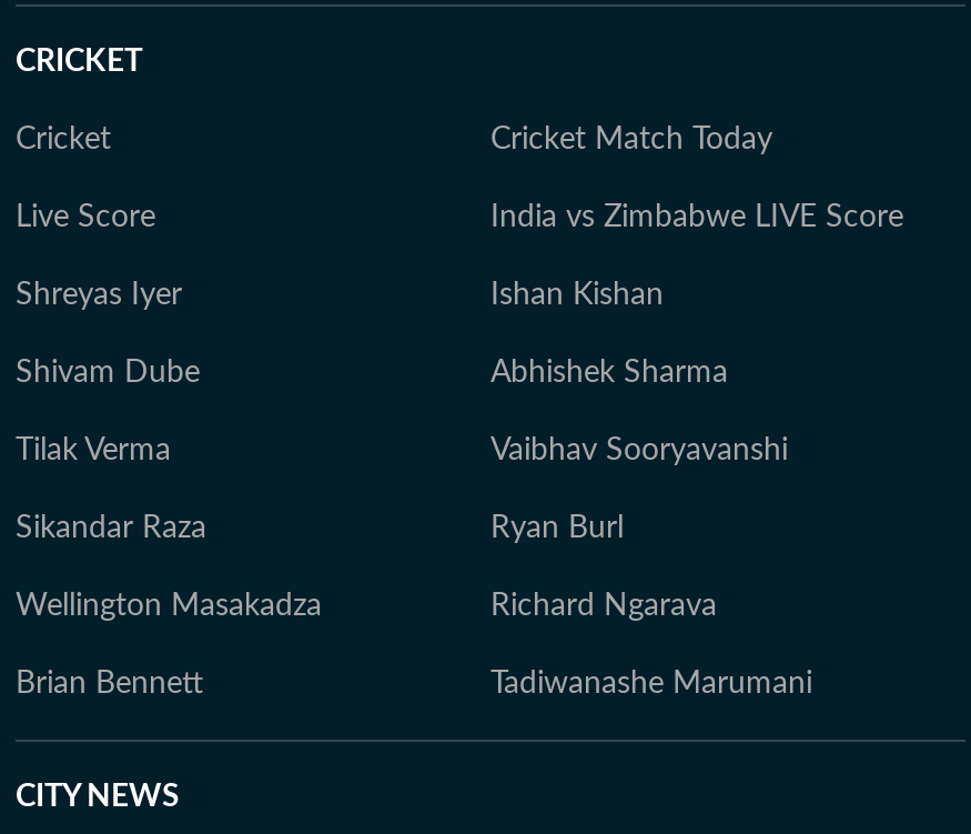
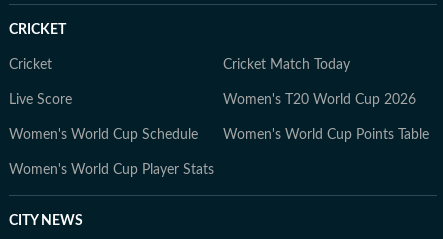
[16,203,903,701] India vs Zimbabwe LIVE Score | Shreyas Iyer | Ishan Kishan | Shivam Dube | Abhishek Sharma | Tilak Verma | Vaibhav Sooryavanshi | Sikandar Raza | Ryan Burl | Wellington Masakadza | Richard Ngarava | Brian Bennett | Tadiwanashe Marumani -> [9,93,429,177] Women's T20 World Cup 2026 | Women's World Cup Schedule | Women's World Cup Points Table | Women's World Cup Player Stats

